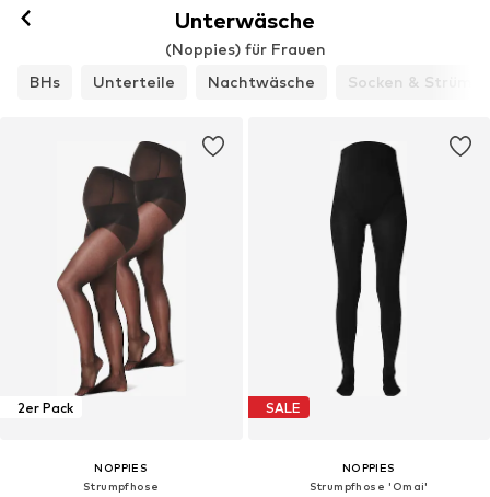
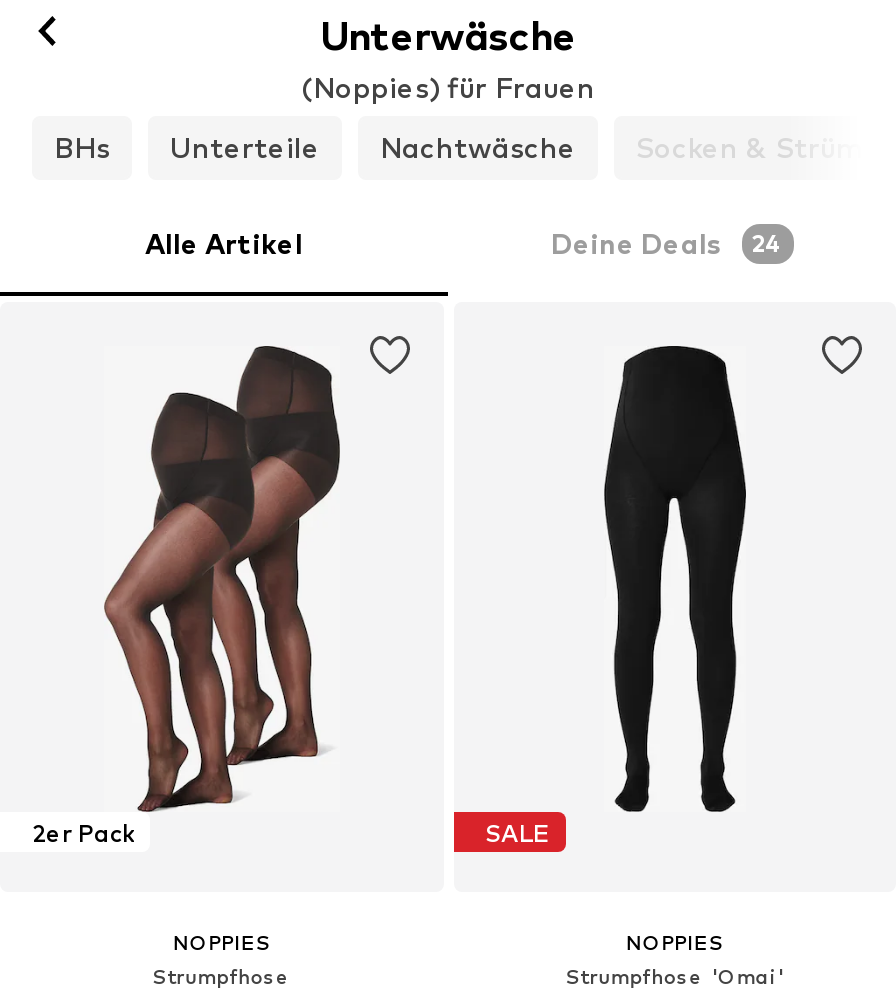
none -> [145,226,783,260] Alle Artikel | Deine Deals | 24

